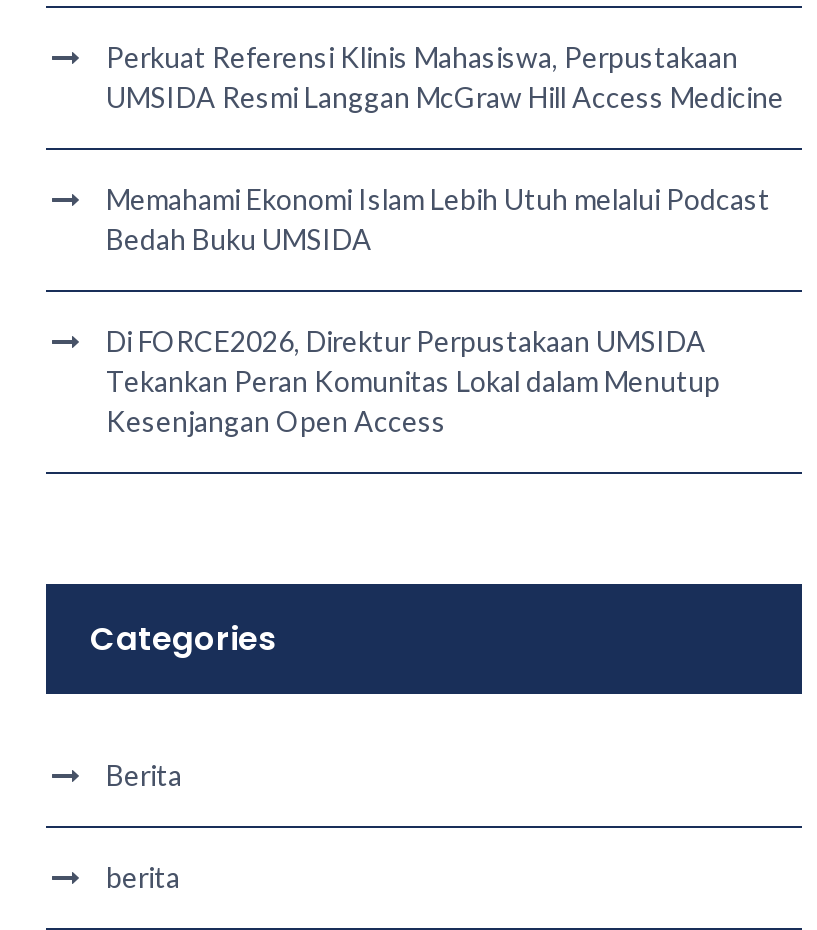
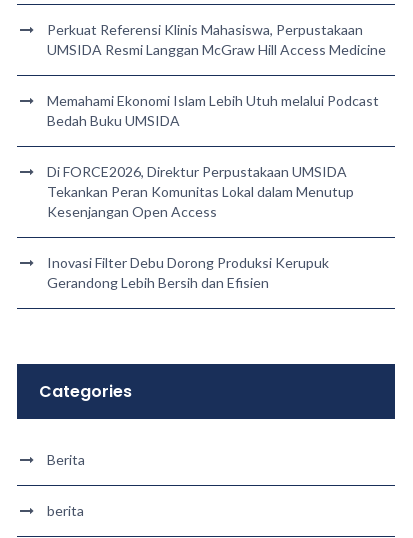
none -> [47,254,329,291] Inovasi Filter Debu Dorong Produksi Kerupuk | Gerandong Lebih Bersih dan Efisien

